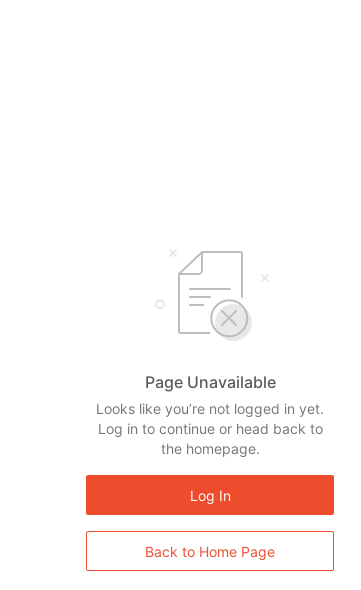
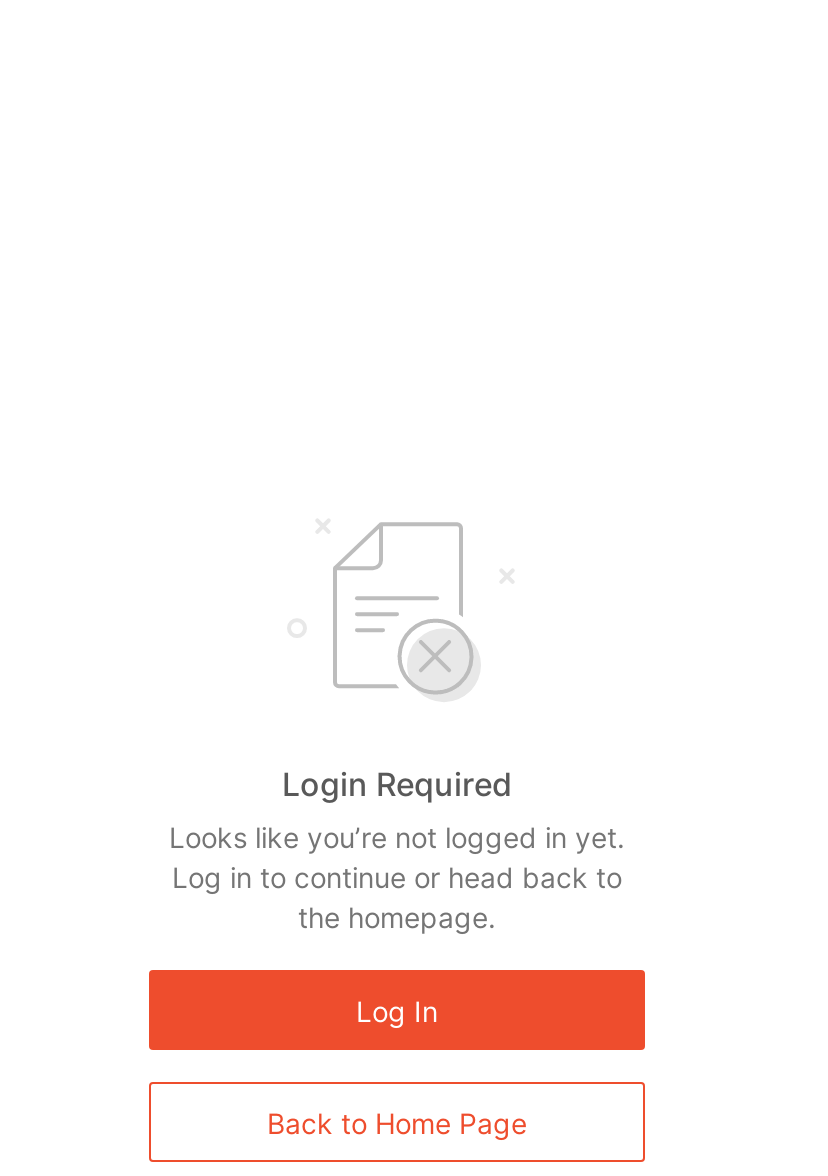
[144,372,275,392] Page Unavailable -> [282,764,512,804] Login Required

